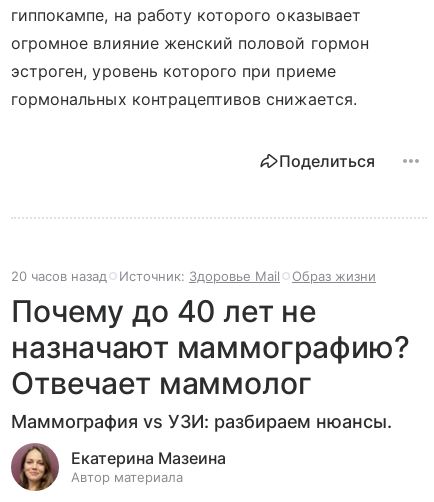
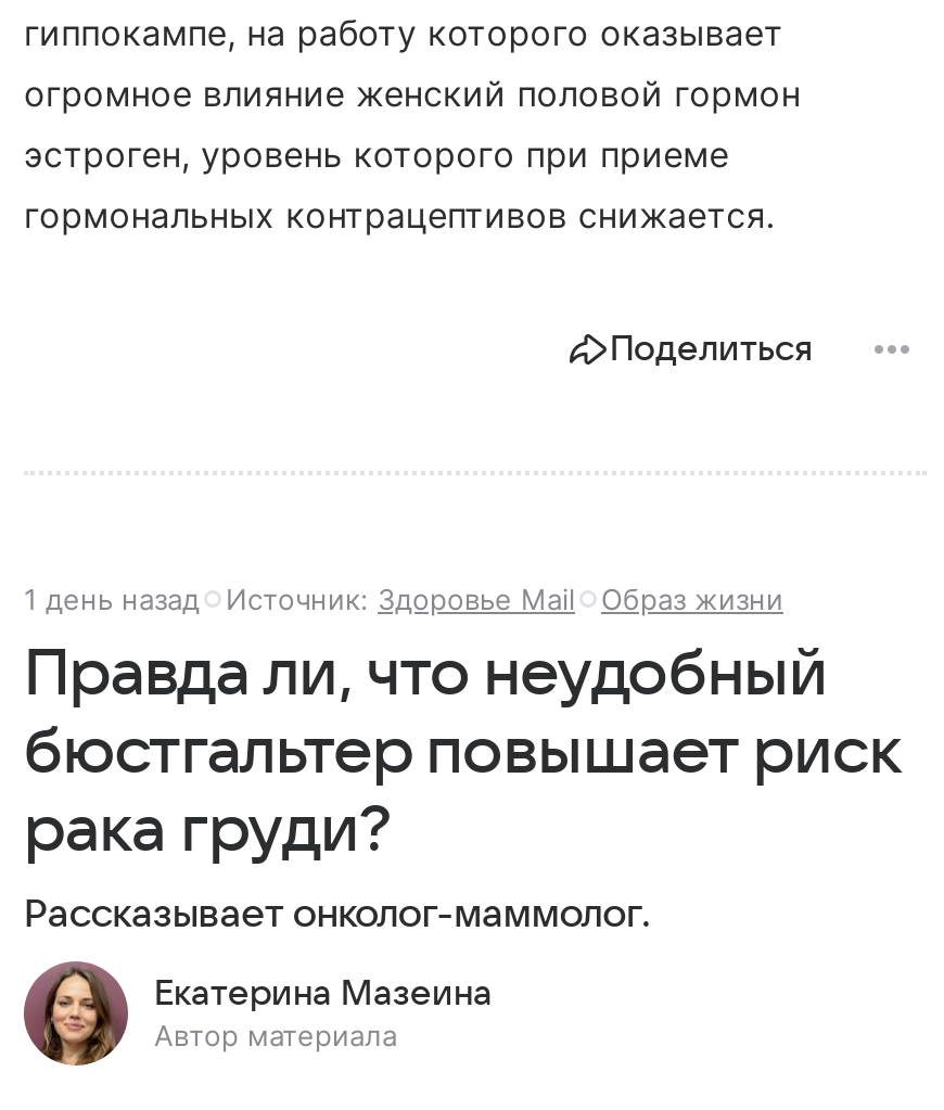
[11,268,376,284] 20 часов назад Источник: Здоровье Mail Образ жизни -> [24,581,783,616] 1 день назад Источник: Здоровье Mail Образ жизни
[11,293,410,432] Почему до 40 лет не | назначают маммографию? | Отвечает маммолог | Маммография vs УЗИ: разбираем нюансы. -> [24,637,901,935] Правда ли, что неудобный | бюстгальтер повышает риск | рака груди? | Рассказывает онколог-маммолог.

